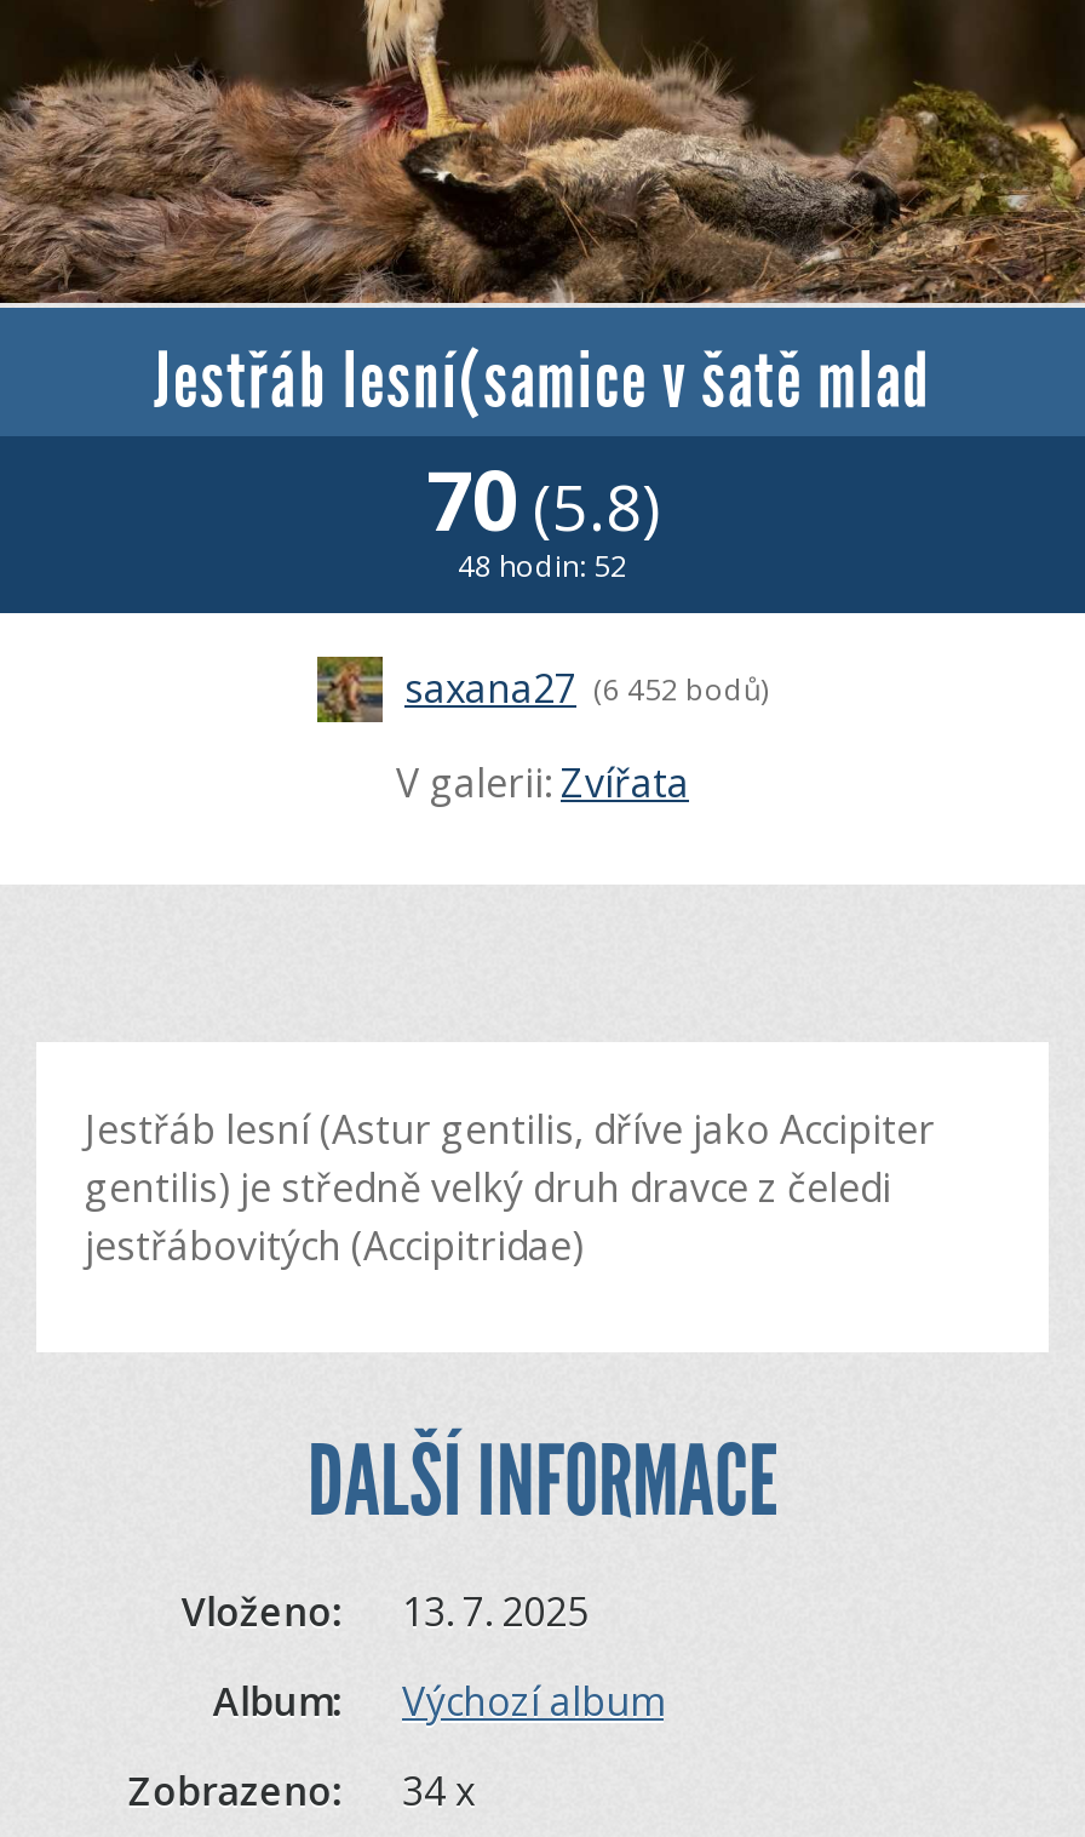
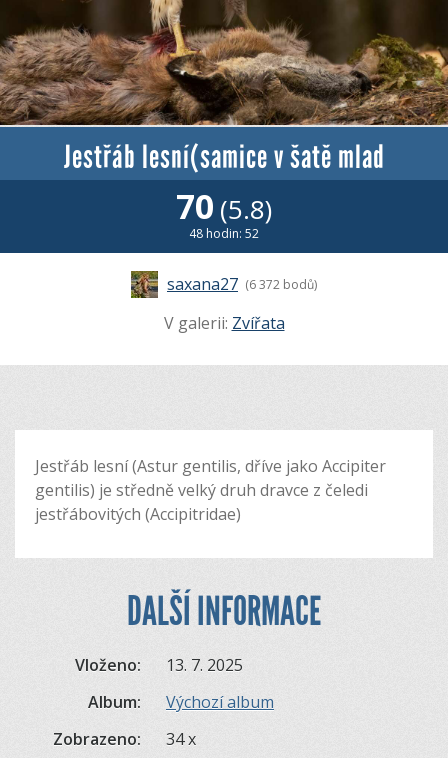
[404,661,768,714] saxana27 (6 452 bodů) -> [167,273,317,295] saxana27 (6 372 bodů)

